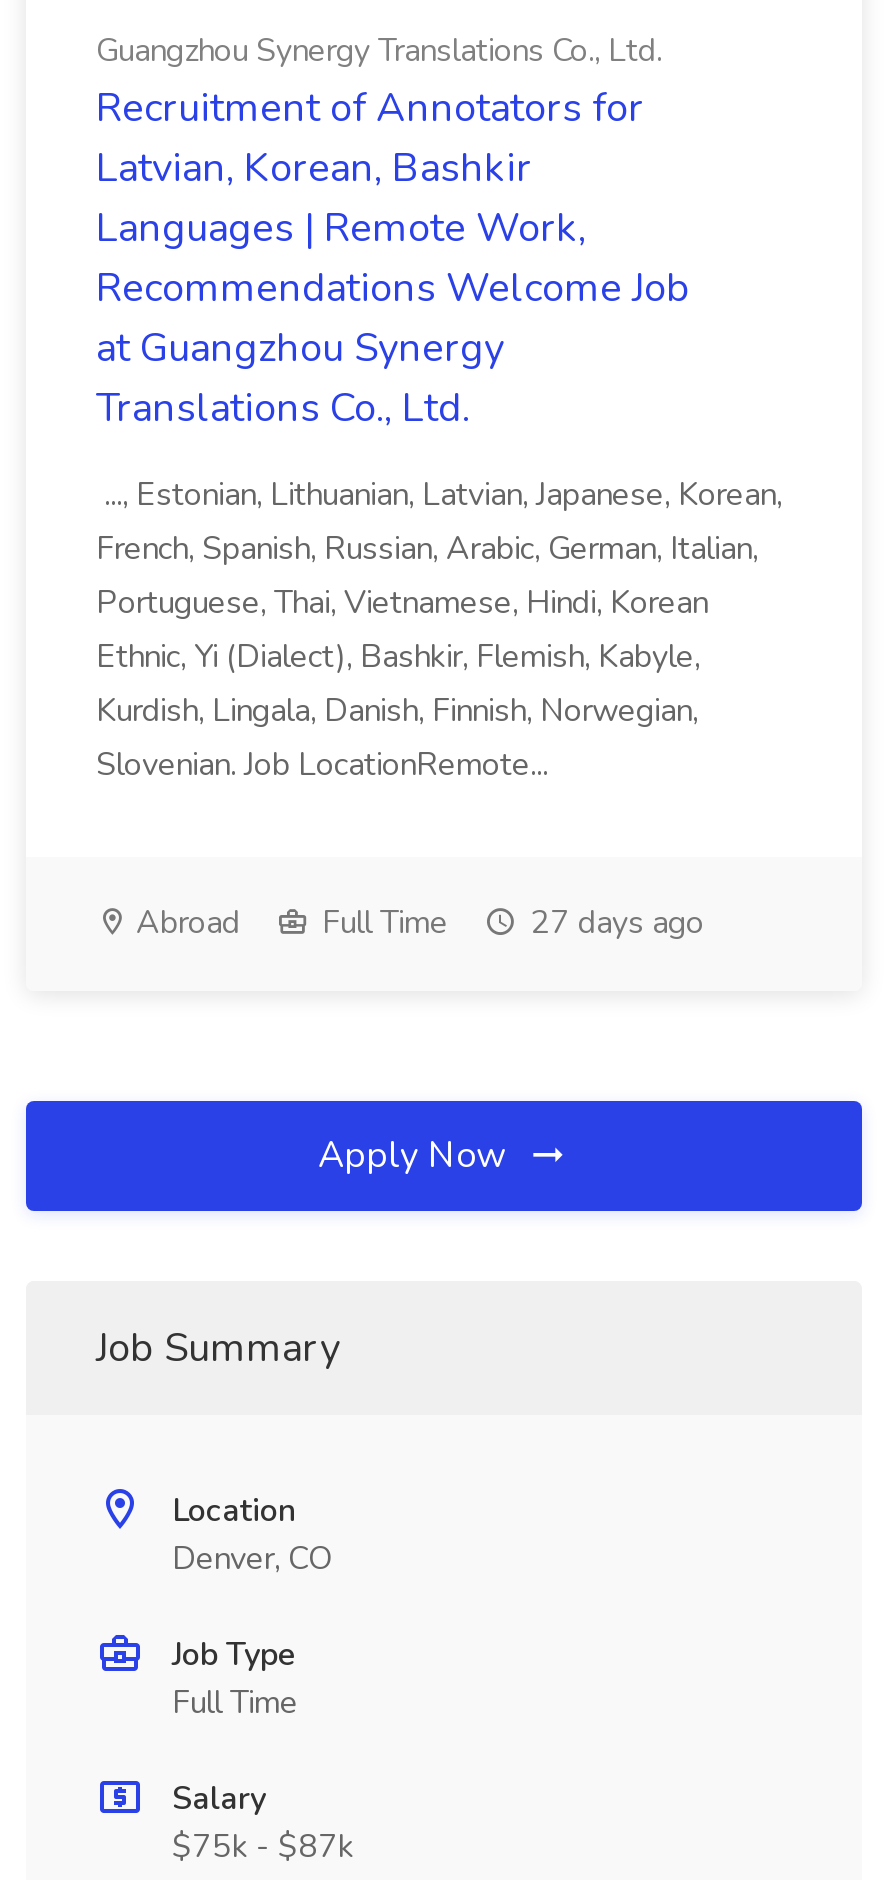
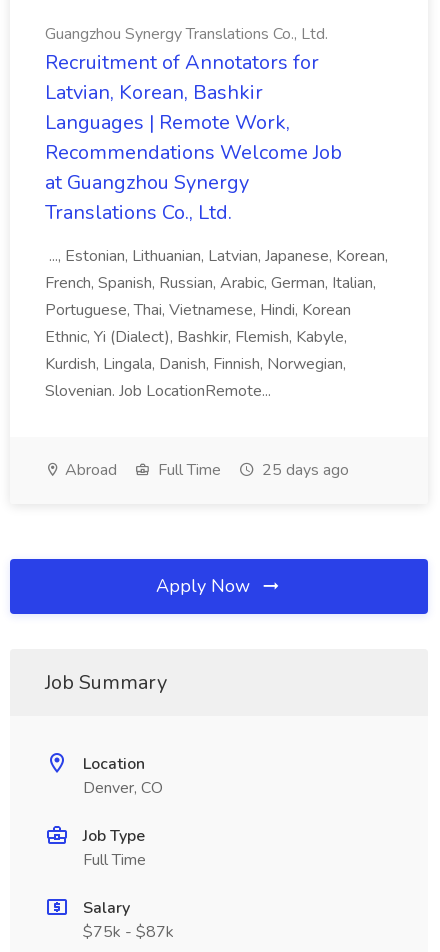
[128,901,704,945] Abroad Full Time 27 days ago -> [61,459,349,481] Abroad Full Time 25 days ago

